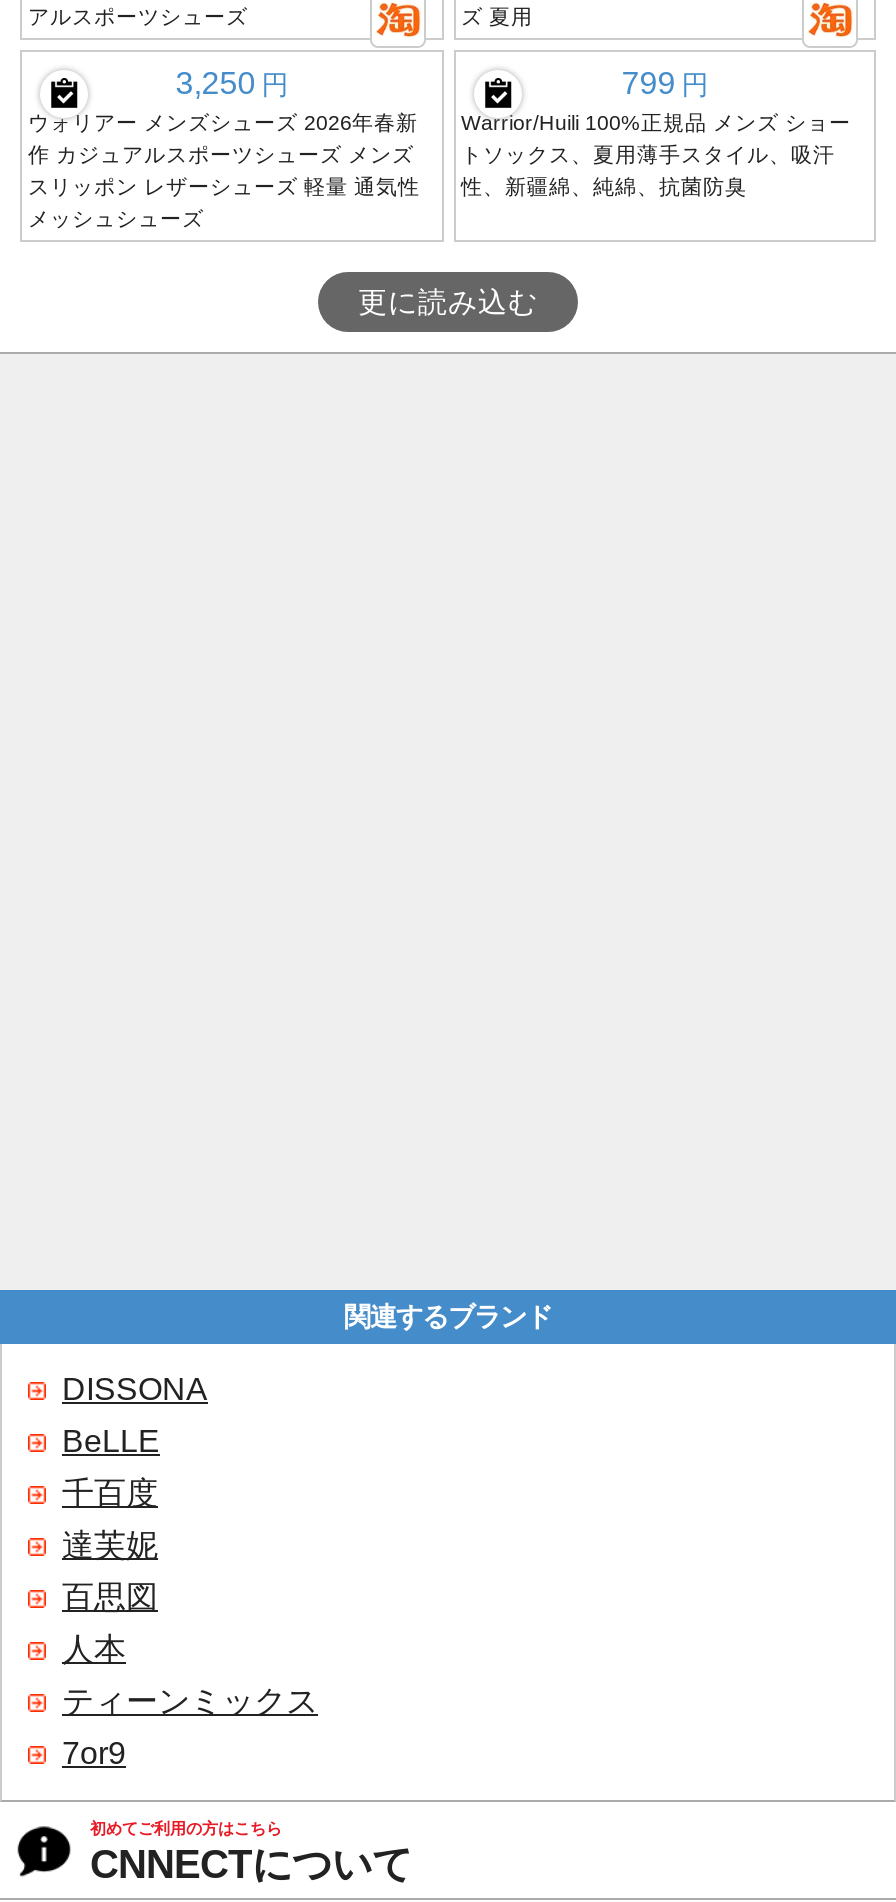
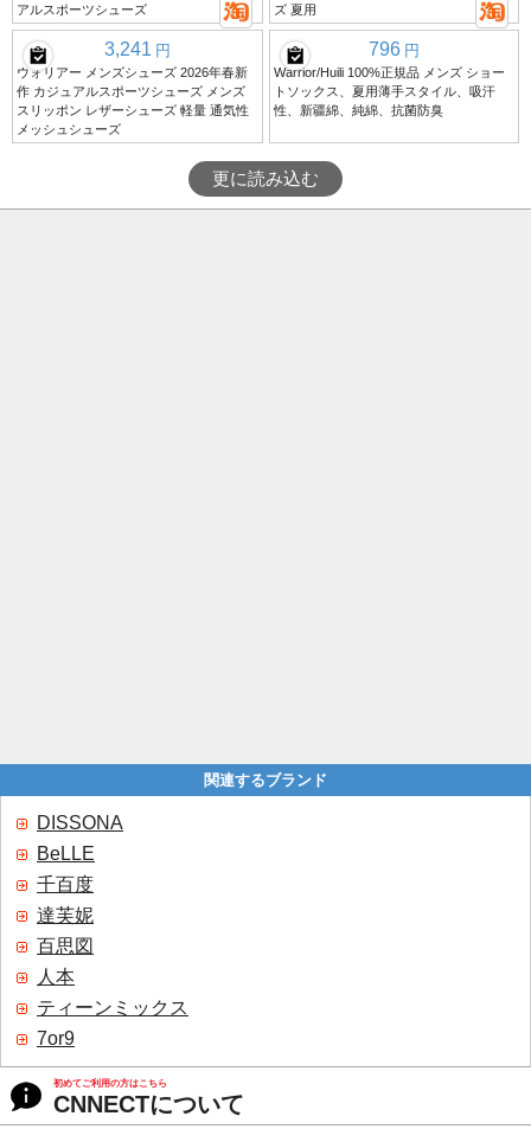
[176,67,288,101] 3,250 円 -> [104,40,170,60] 3,241 円
[622,67,708,101] 799 円 -> [368,40,419,60] 796 円

